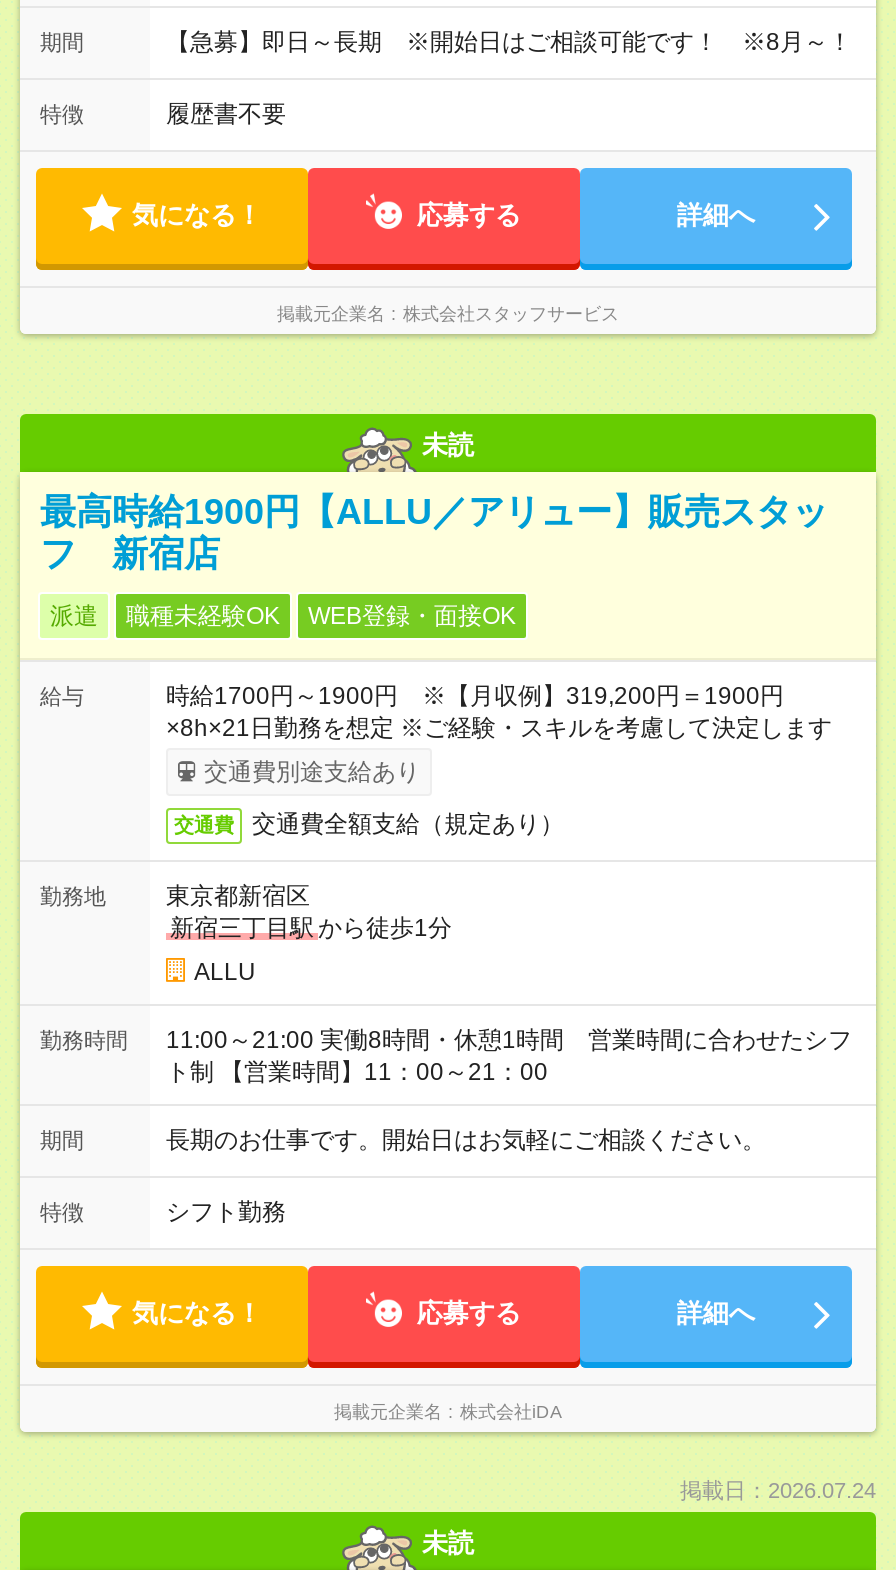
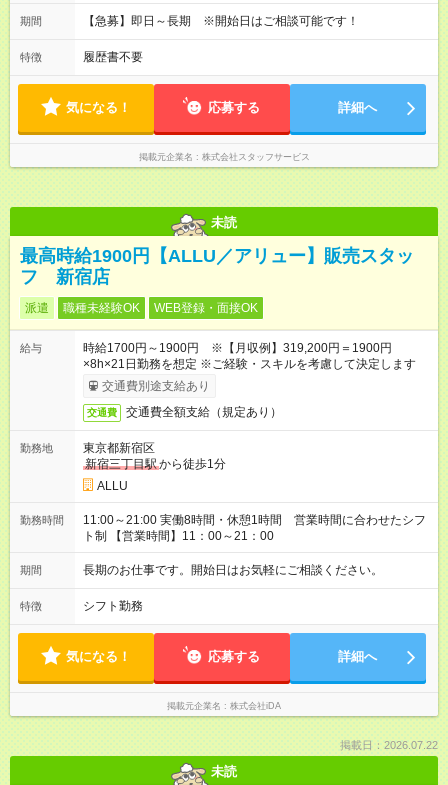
[166,28,844,56] 【急募】即日～長期 ※開始日はご相談可能です！ ※8月～！ -> [83,14,357,28] 【急募】即日～長期 ※開始日はご相談可能です！
[680,1478,876,1502] 掲載日：2026.07.24 -> [340,739,438,751] 掲載日：2026.07.22

